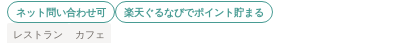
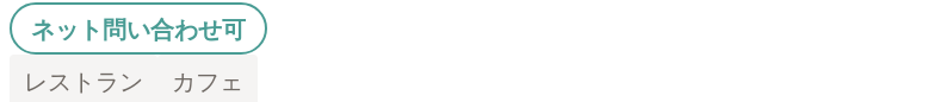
[124,6,264,17] 楽天ぐるなびでポイント貯まる -> none

